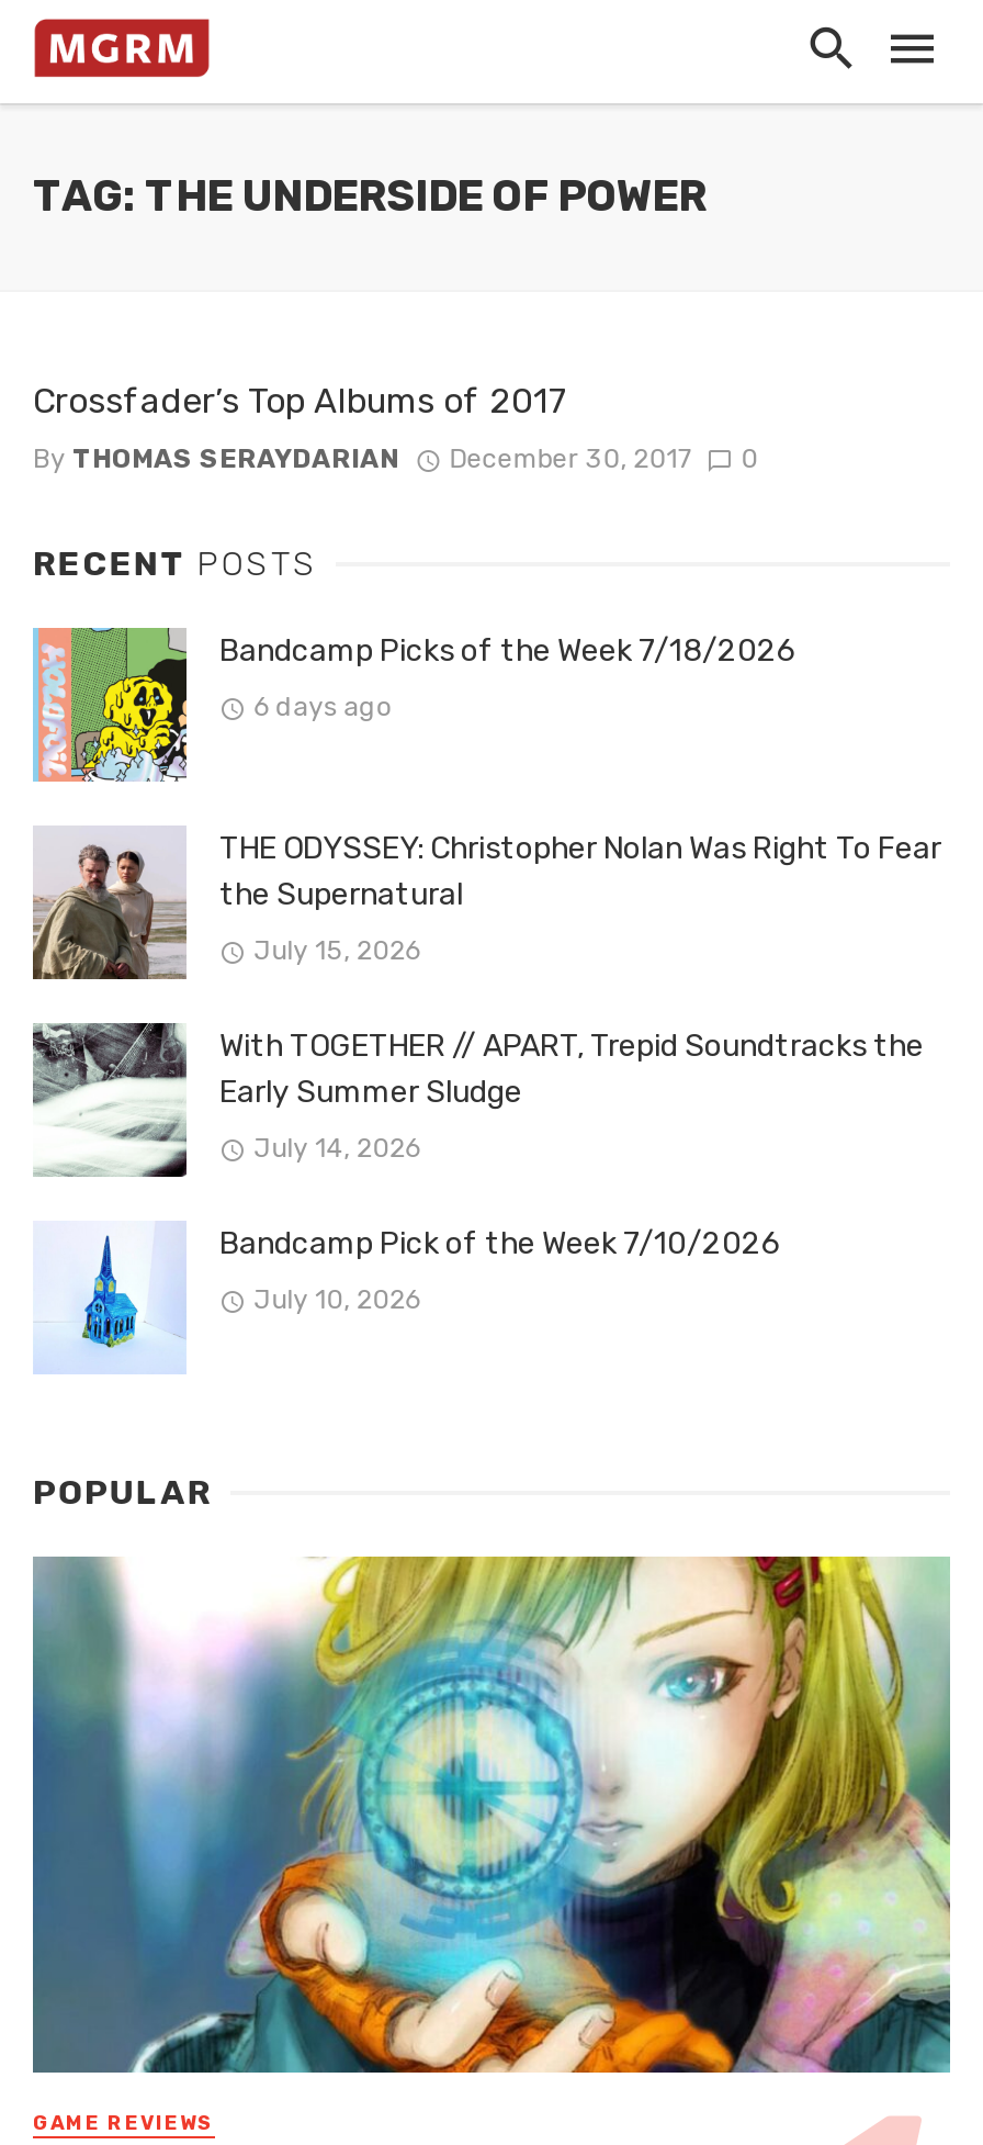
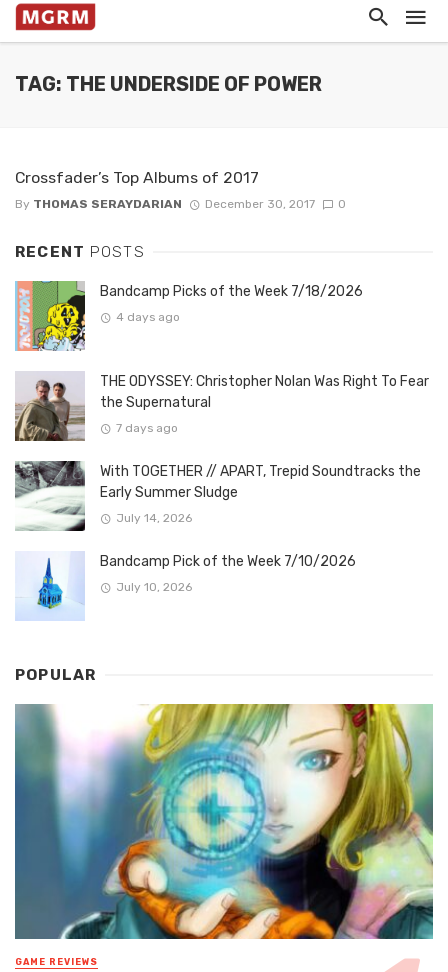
[254,691,392,722] 6 days ago -> [116,310,180,324] 4 days ago
[254,935,420,966] July 15, 2026 -> [116,421,178,435] 7 days ago

